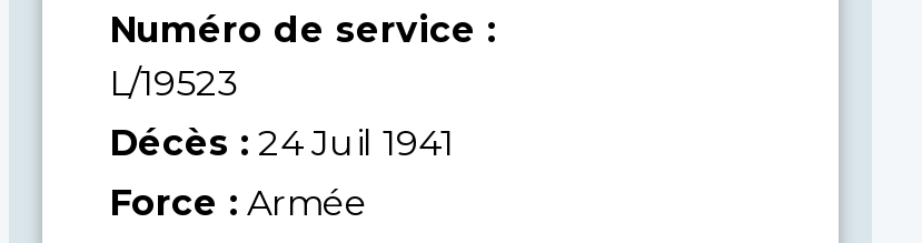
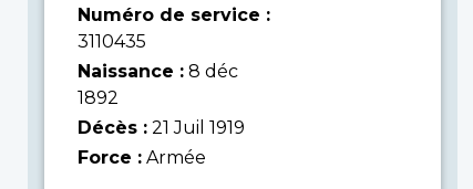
[109,62,454,164] L/19523 | Décès : 24 Juil 1941 -> [78,31,245,138] 3110435 | Naissance : 8 déc | 1892 | Décès : 21 Juil 1919

